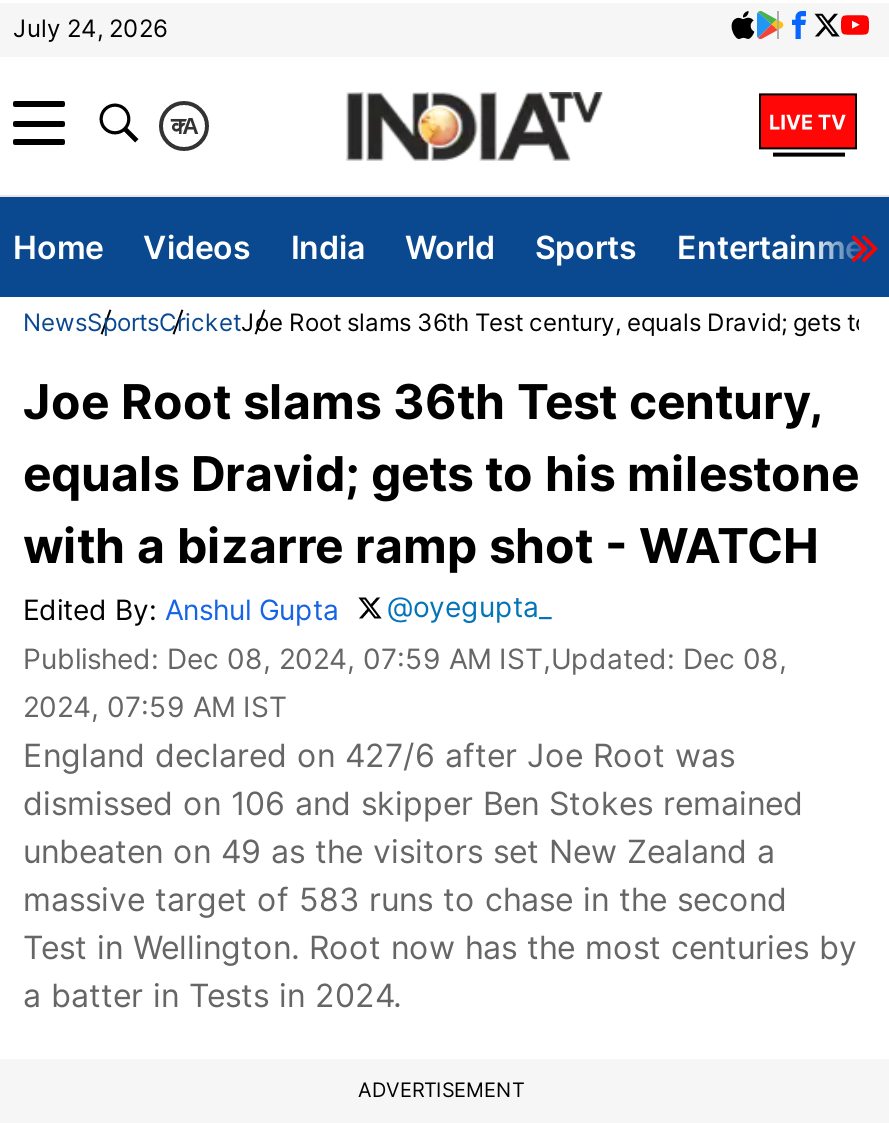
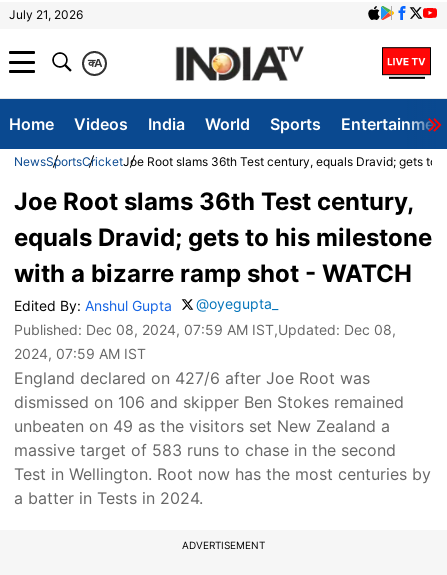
[13,13,167,43] July 24, 2026 -> [9,7,83,22] July 21, 2026

